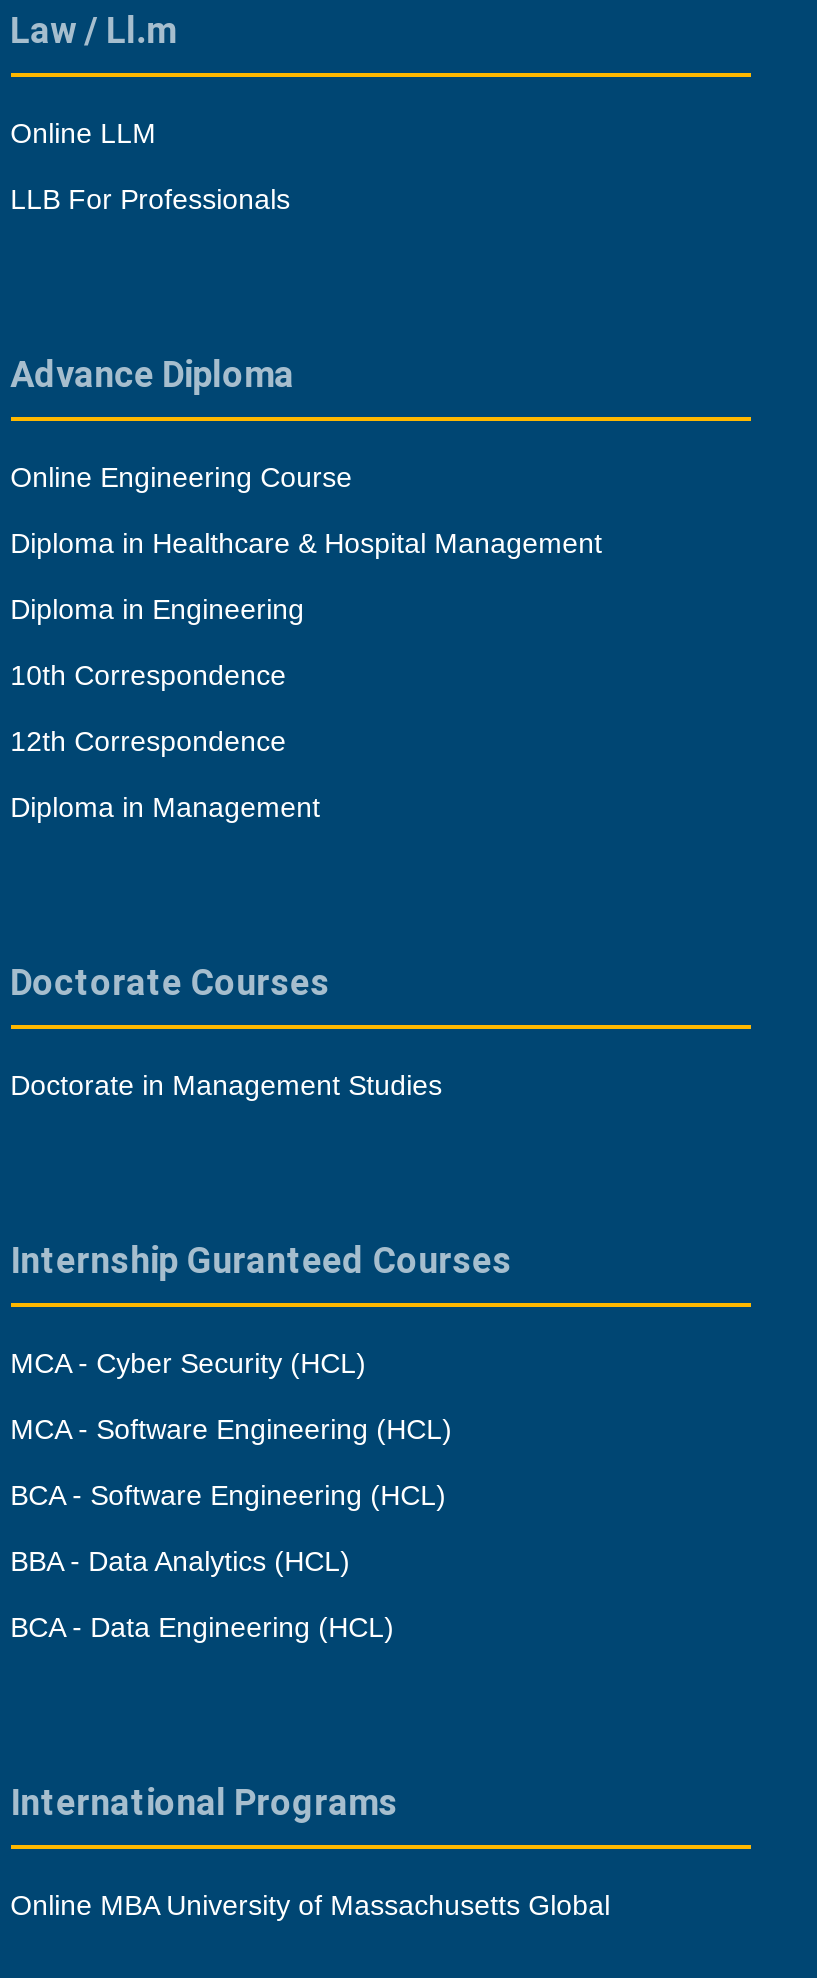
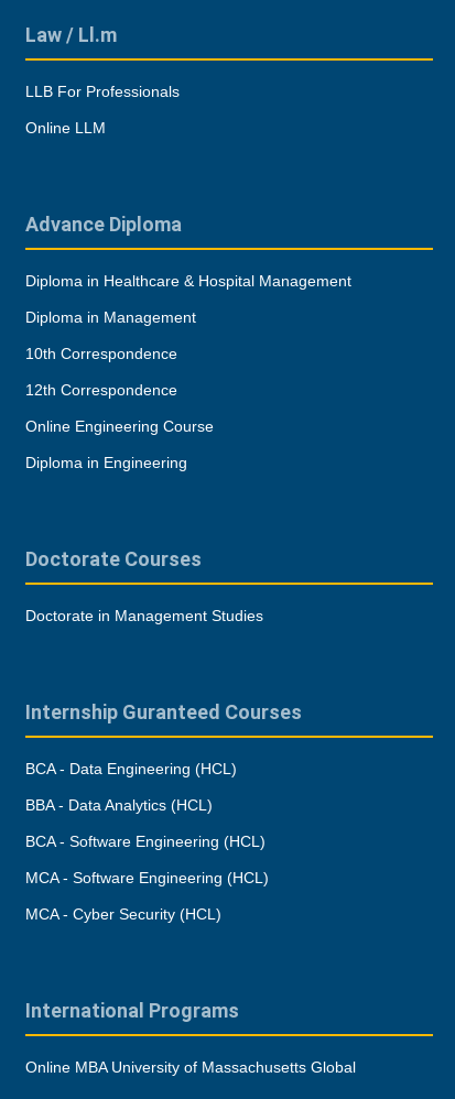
moved [10,117,156,149] -> [25,119,105,137]: Online LLM
moved [10,183,290,215] -> [25,83,179,100]: LLB For Professionals
moved [10,461,352,493] -> [25,418,213,435]: Online Engineering Course
moved [10,527,602,559] -> [25,272,351,290]: Diploma in Healthcare & Hospital Management
moved [10,593,304,625] -> [25,454,187,472]: Diploma in Engineering
moved [10,659,286,757] -> [25,345,177,399]: 10th Correspondence | 12th Correspondence
moved [10,791,320,823] -> [25,309,196,326]: Diploma in Management
moved [10,1347,452,1577] -> [25,796,268,923]: BBA - Data Analytics (HCL) | BCA - Software Engineering (HCL) | MCA - Software Engineering (HCL) | MCA - Cyber Security (HCL)
moved [10,1611,394,1643] -> [25,760,236,778]: BCA - Data Engineering (HCL)

